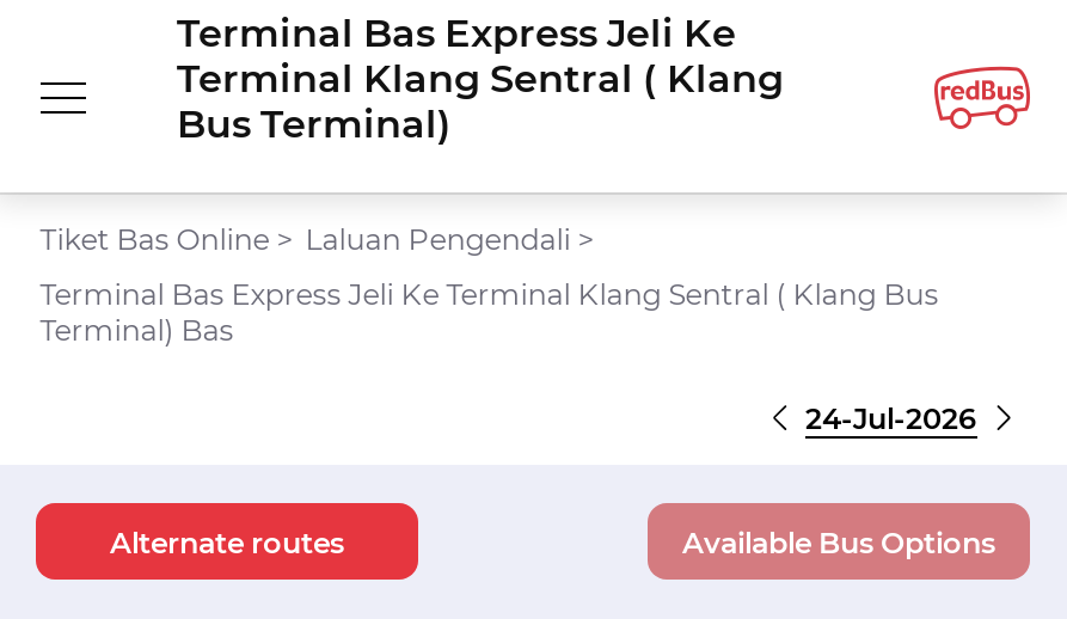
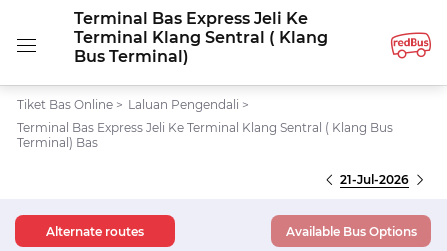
[805,400,977,436] 24-Jul-2026 -> [340,172,409,187] 21-Jul-2026

